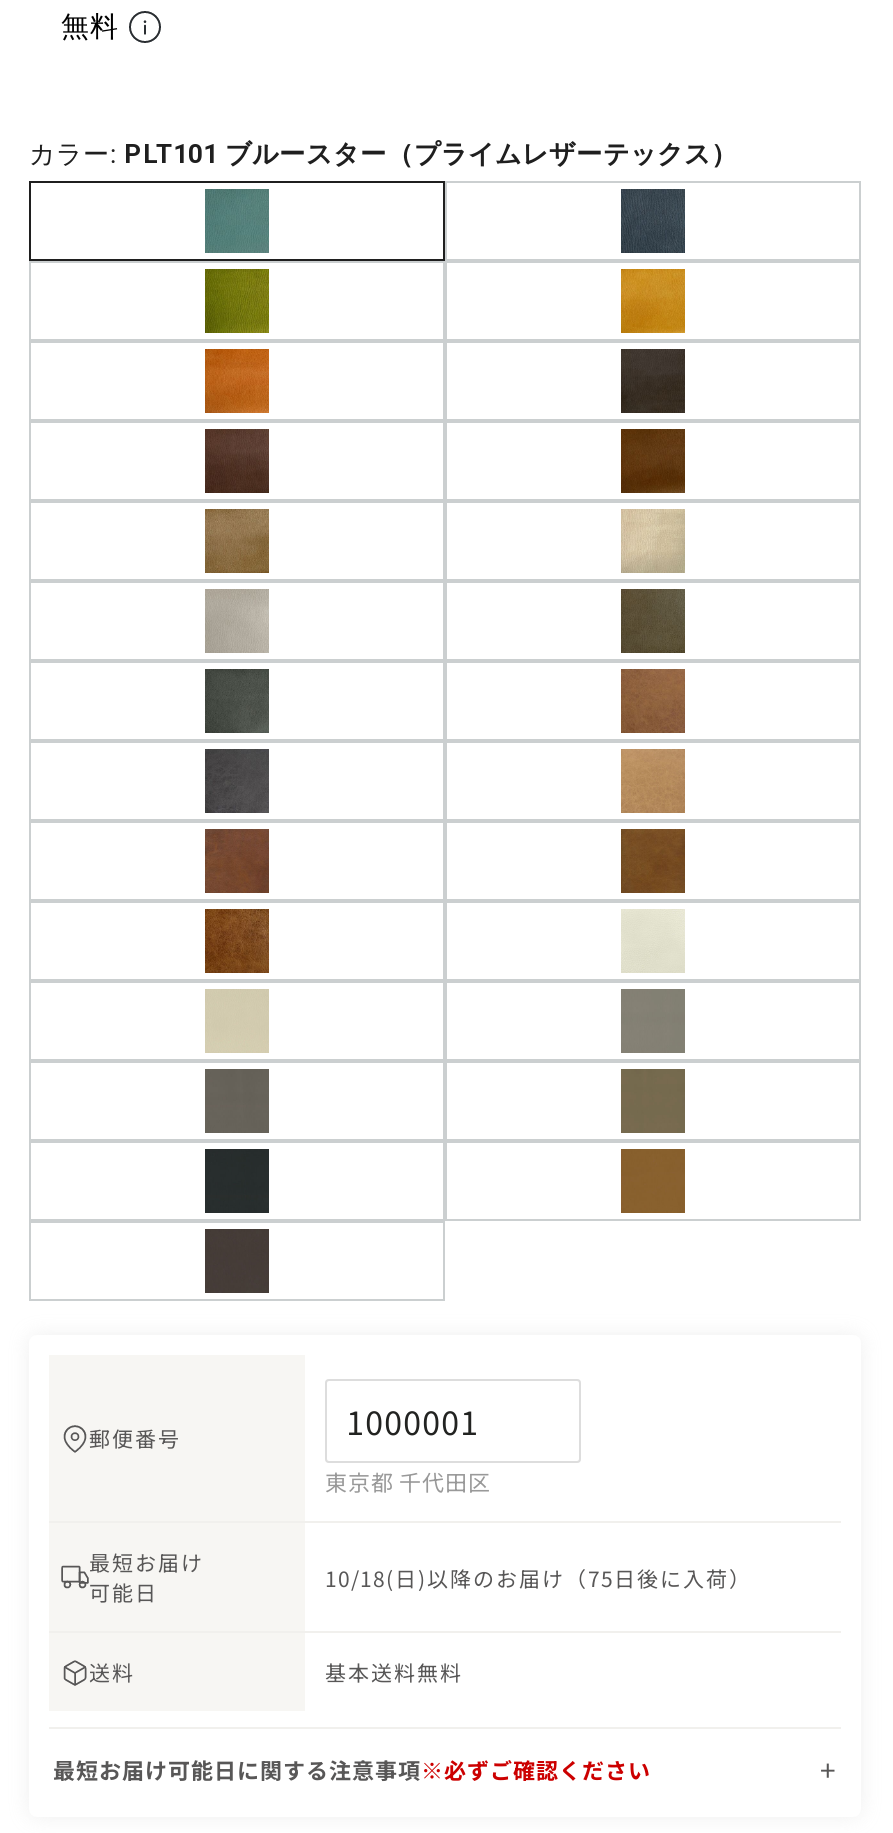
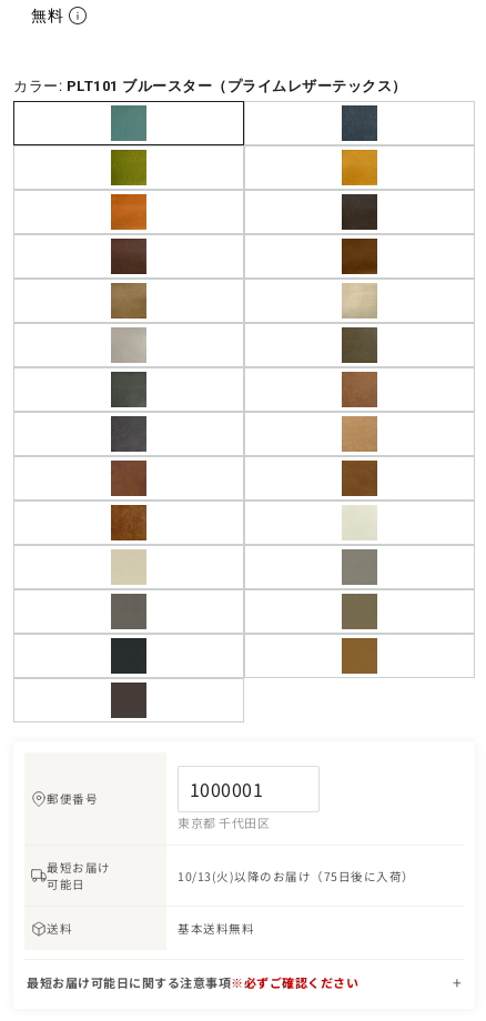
[325,1562,752,1592] 10/18(日)以降のお届け（75日後に入荷） -> [178,867,414,884] 10/13(火)以降のお届け（75日後に入荷）

